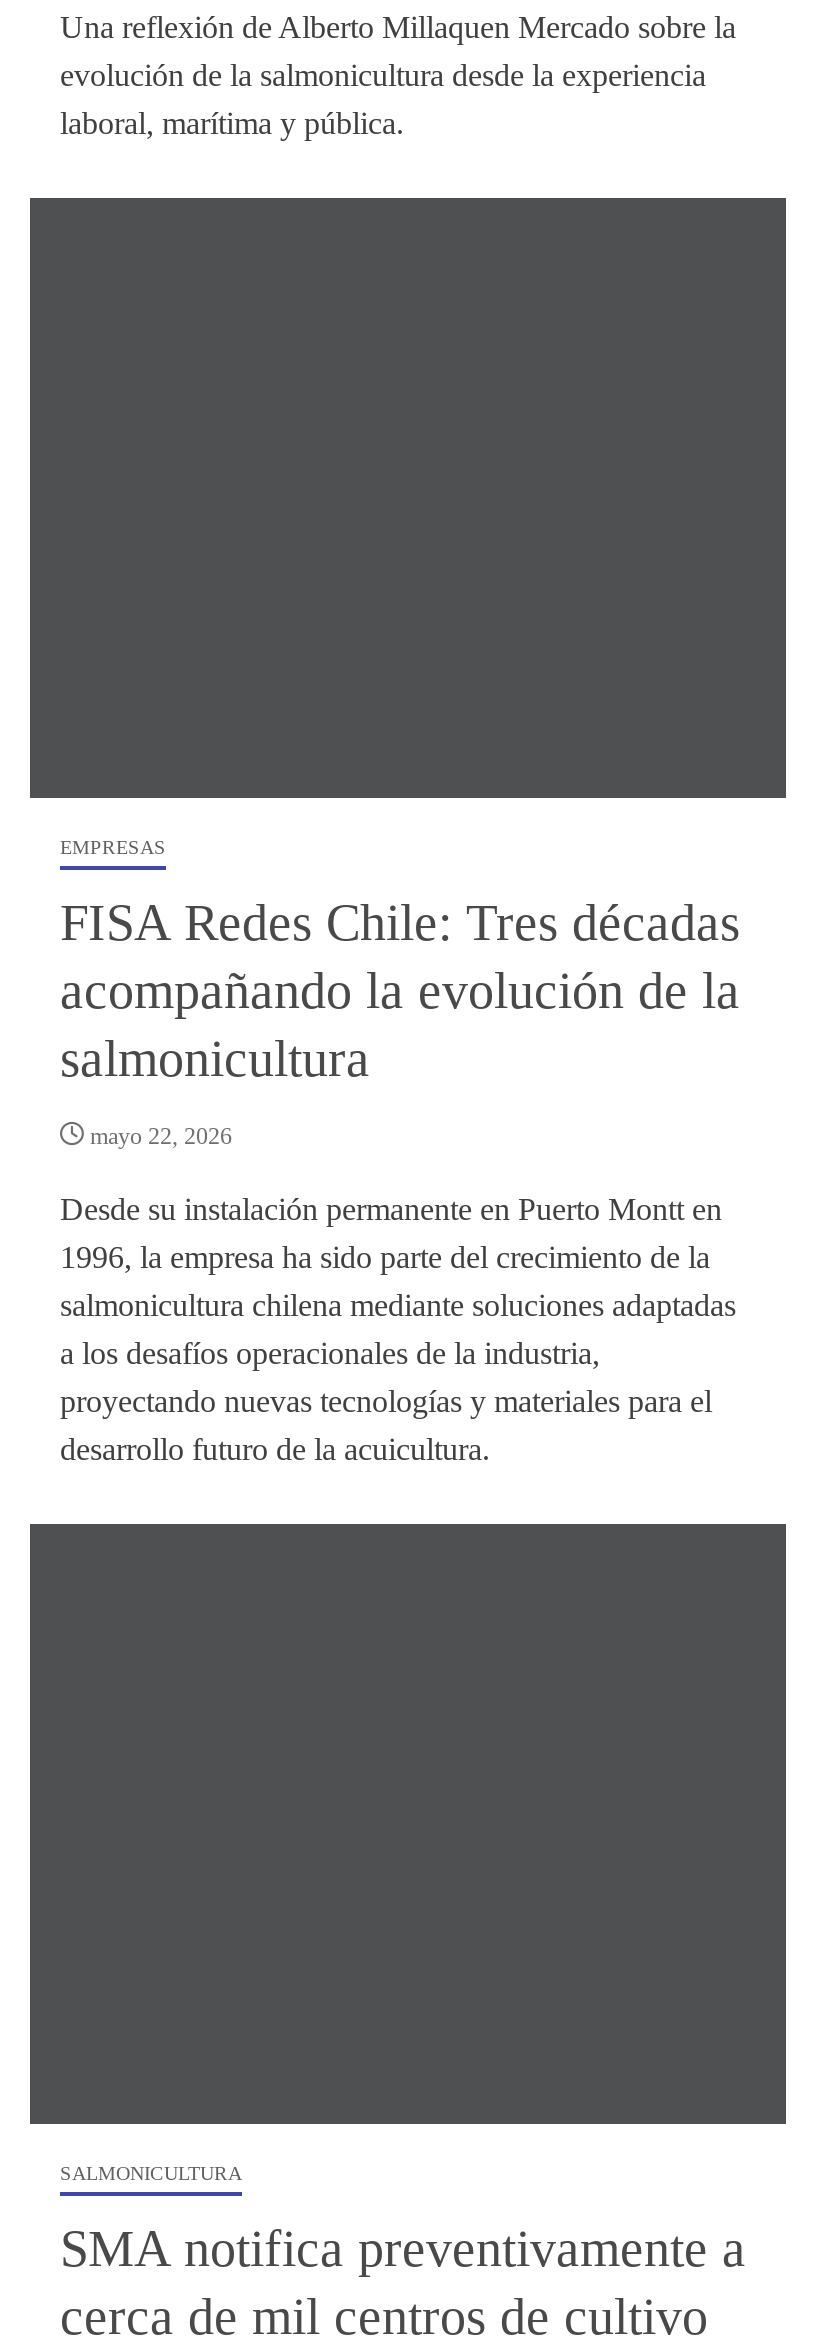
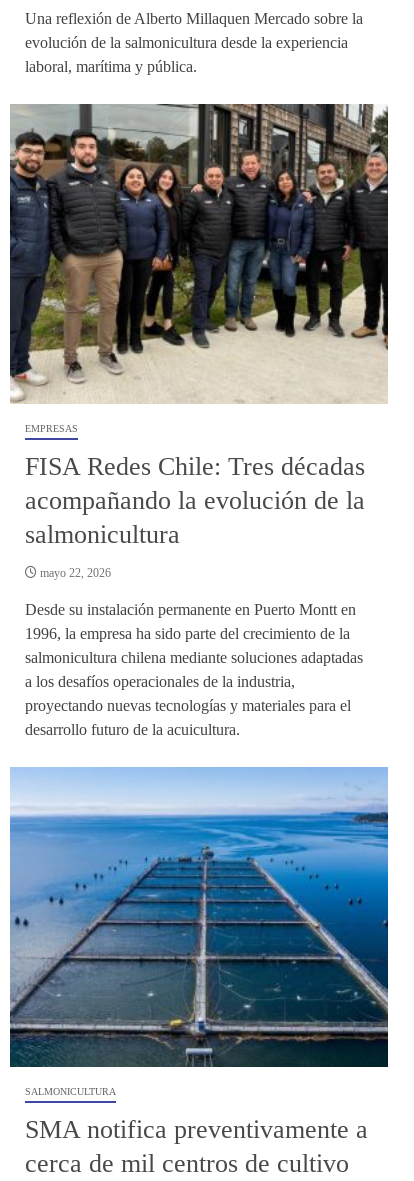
none -> [10,104,388,404] [image]
none -> [9,767,389,1067] [image]

